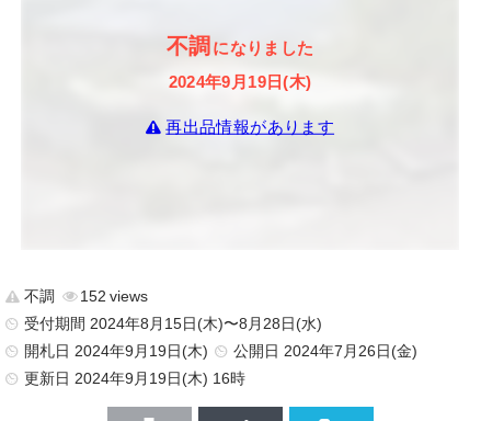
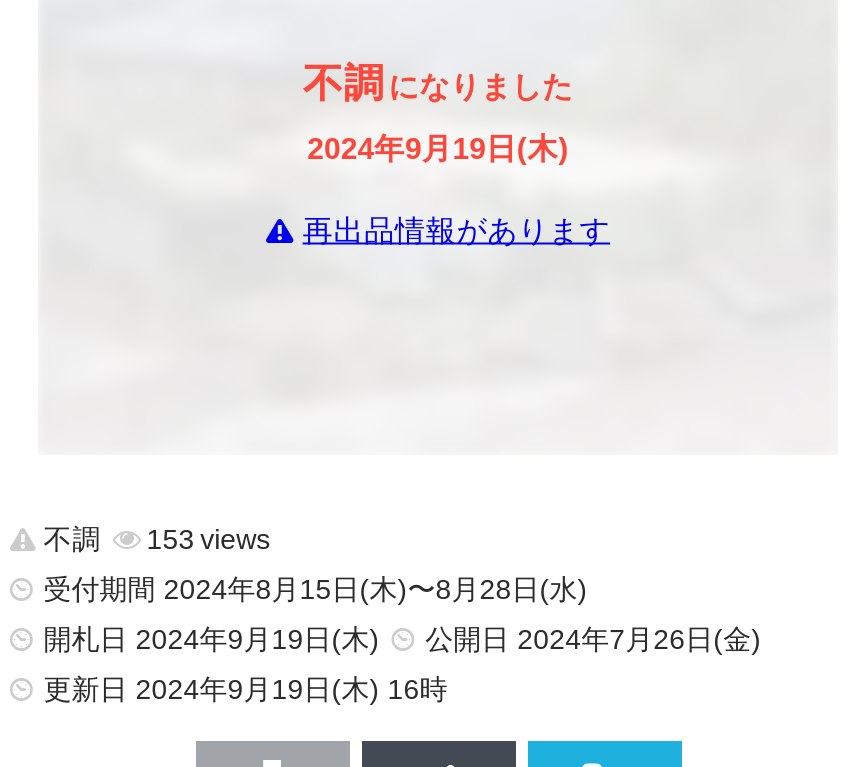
[24,287,107,305] 不調 152 -> [44,523,195,555] 不調 153

